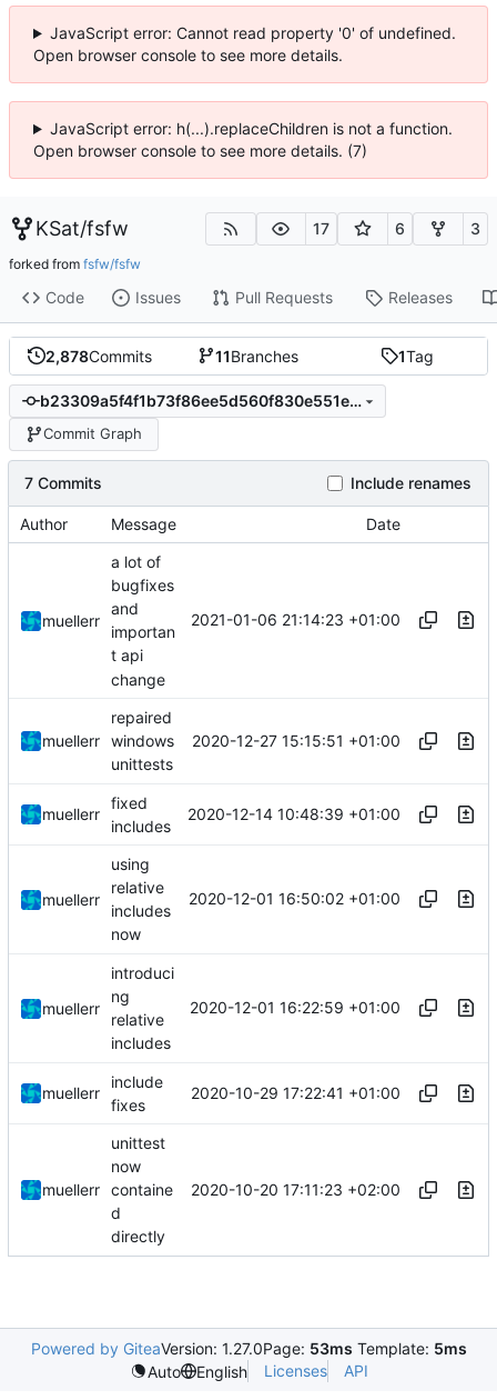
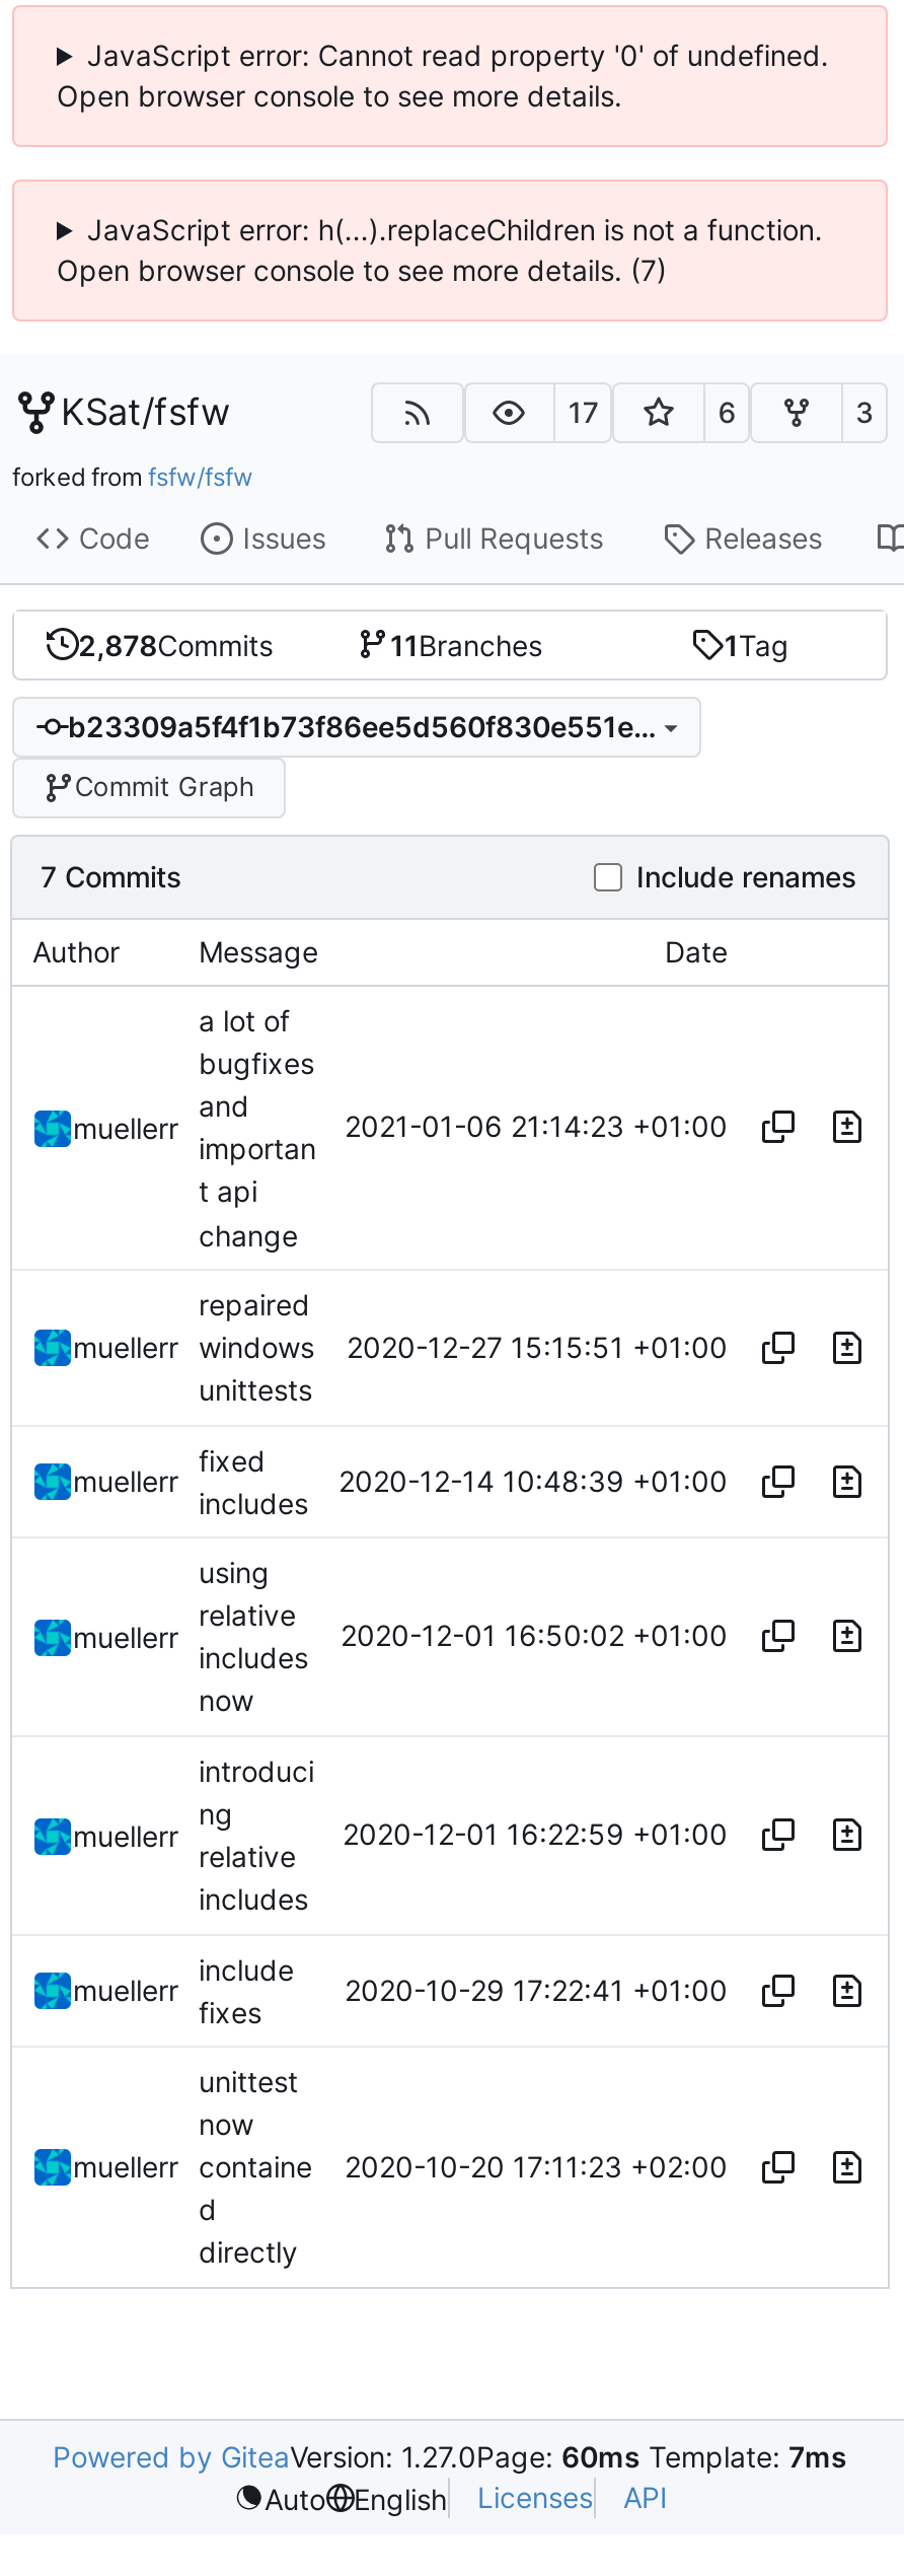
[31,1339,466,1358] Powered by GiteaVersion: 1.27.0Page: 53ms Template: 5ms -> [53,2439,847,2474] Powered by GiteaVersion: 1.27.0Page: 60ms Template: 7ms

